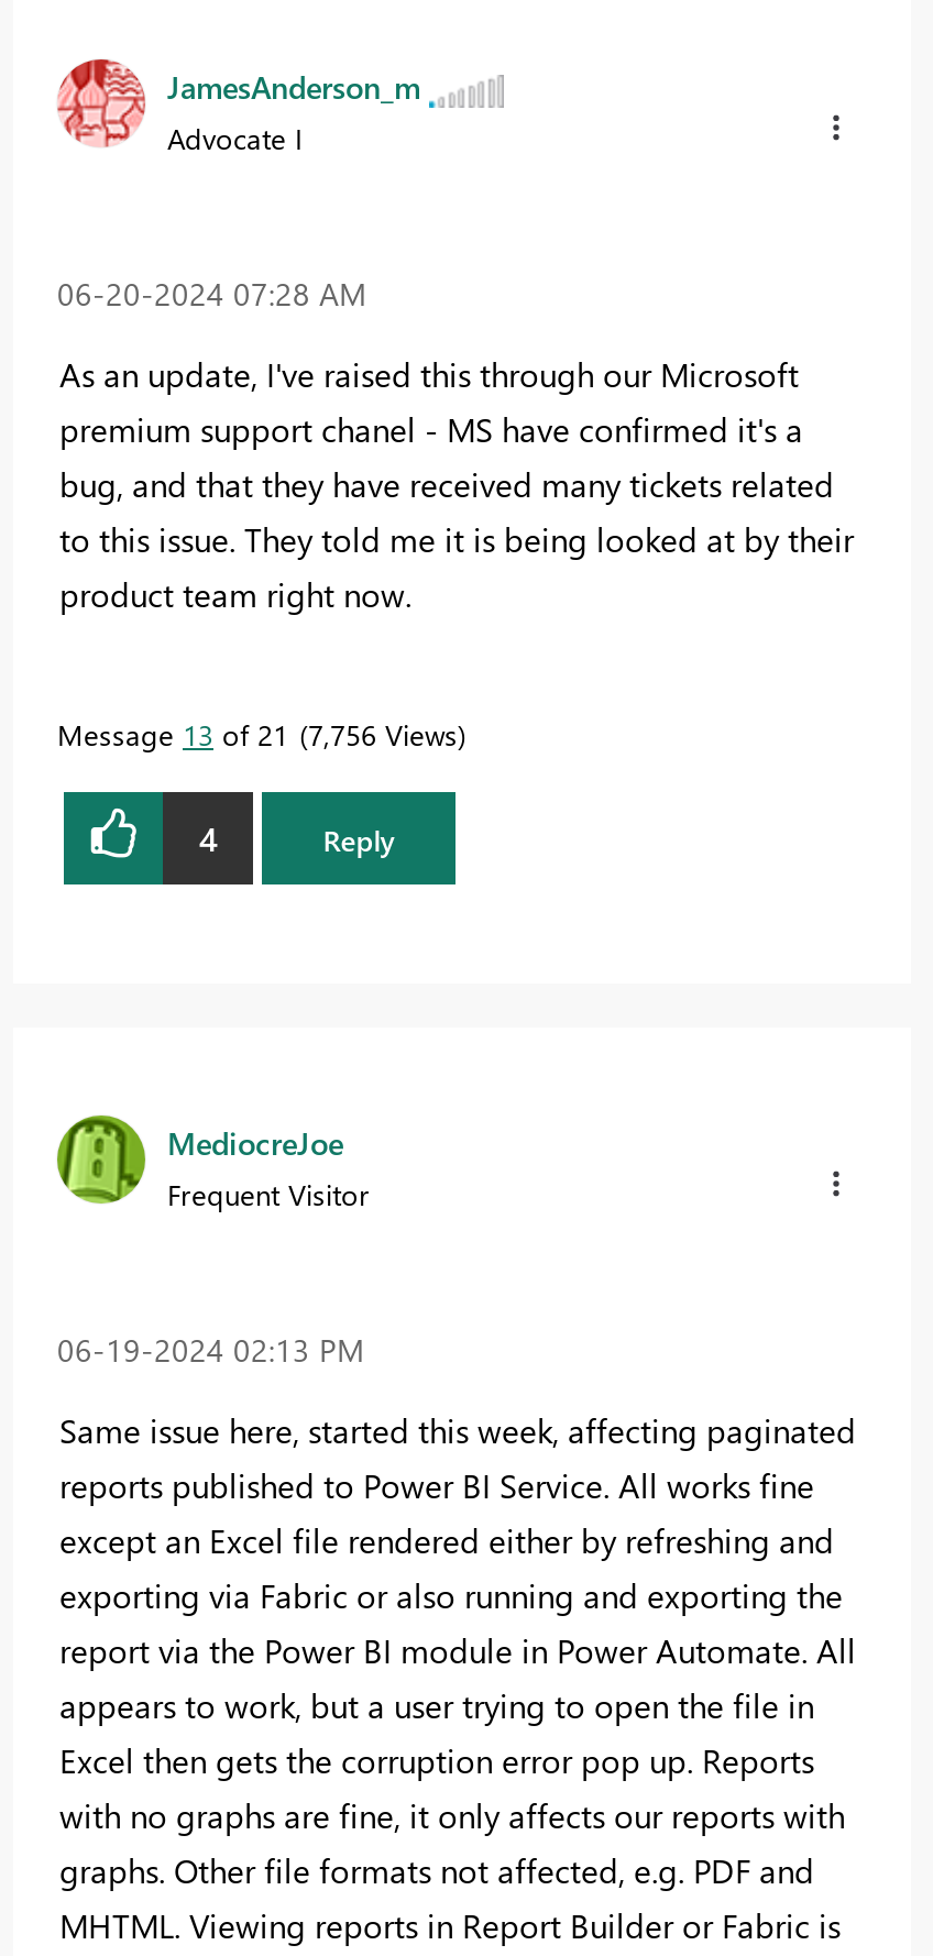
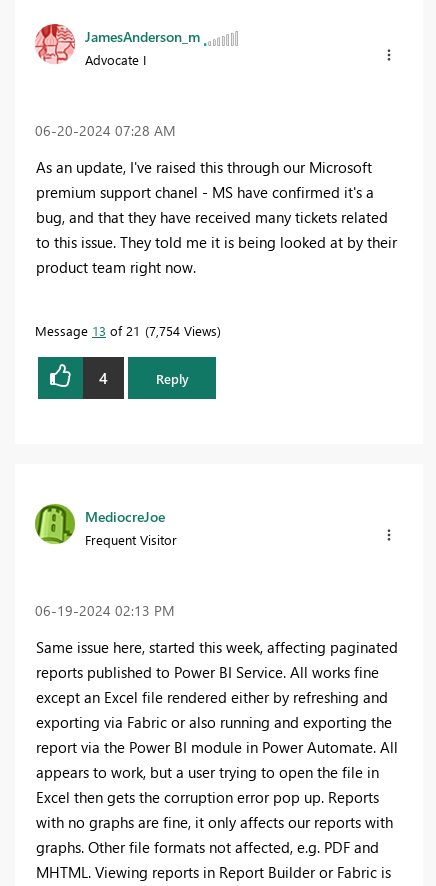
[57,715,458,752] Message 13 of 21 7,756 Views -> [35,322,217,339] Message 13 of 21 7,754 Views

